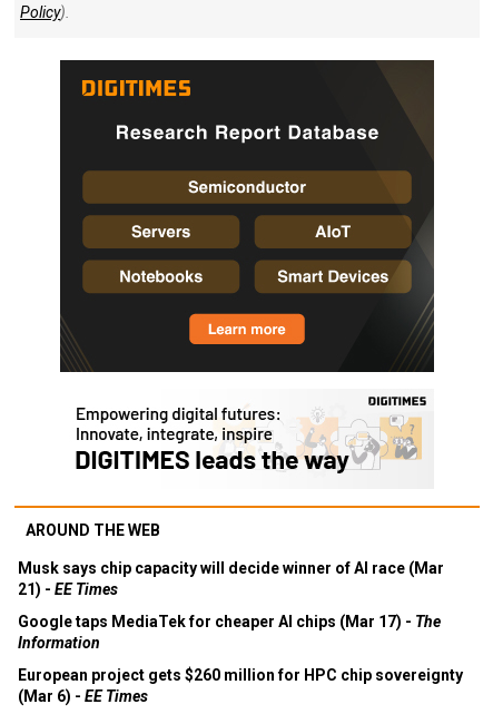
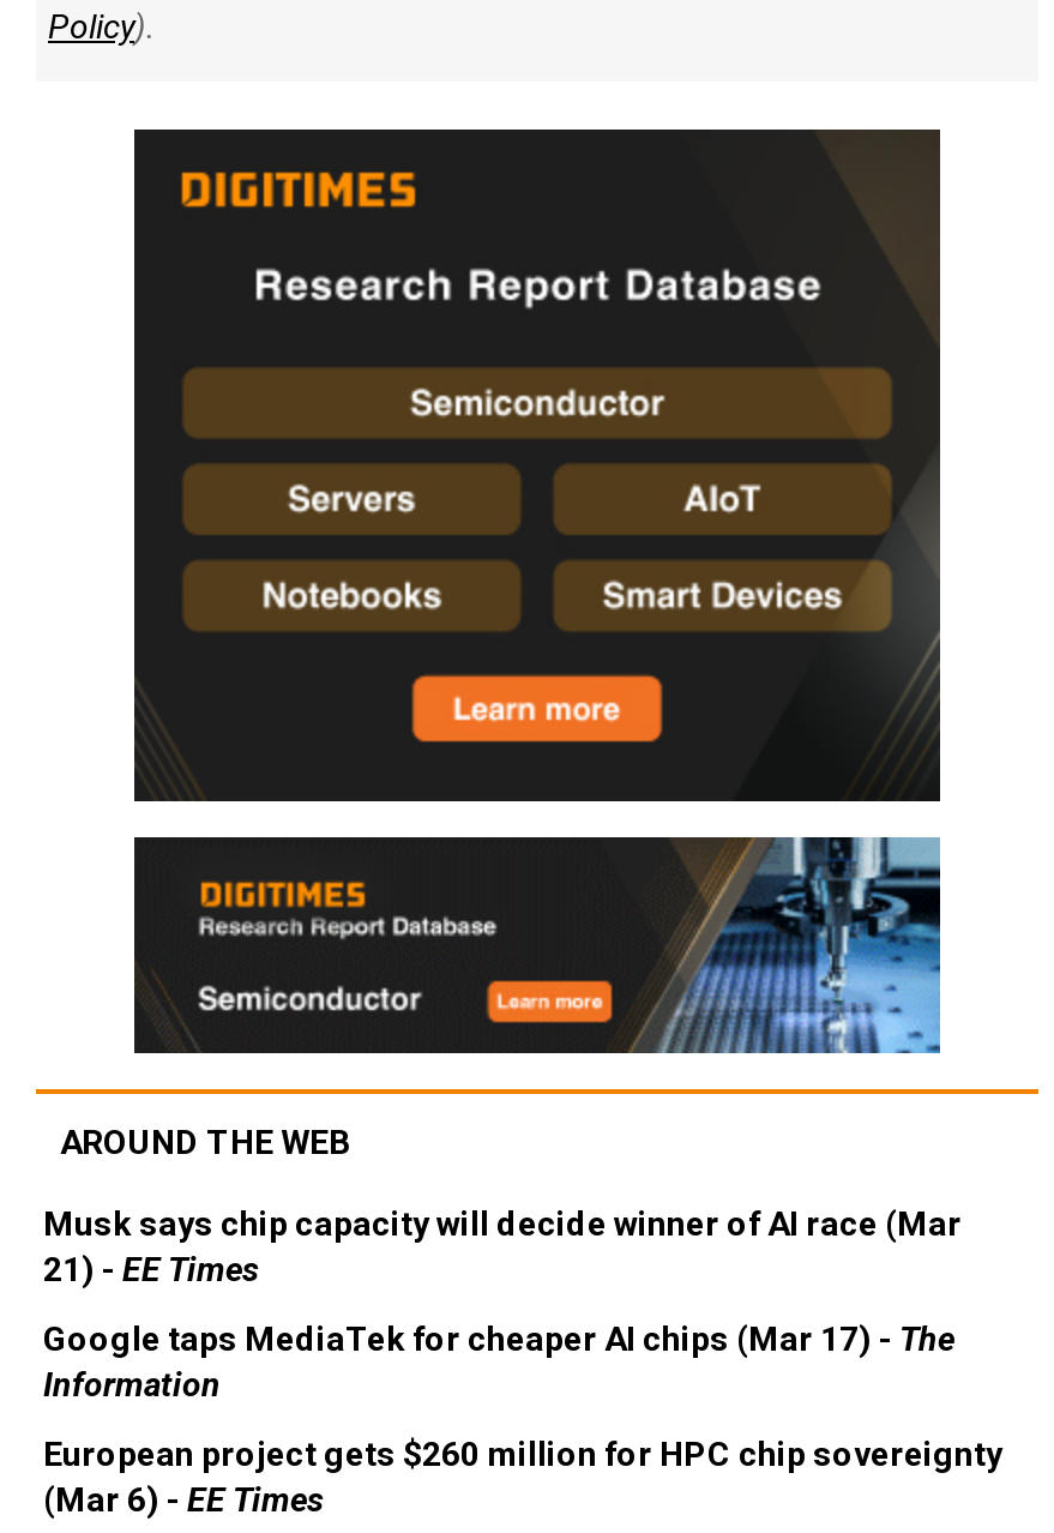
[60,389,434,489] [image] -> [132,835,942,1056] [image]

